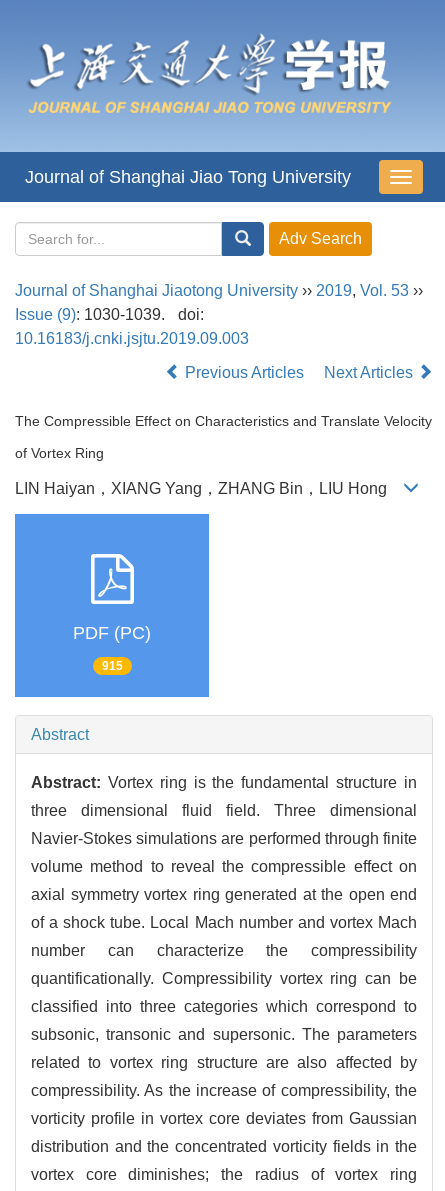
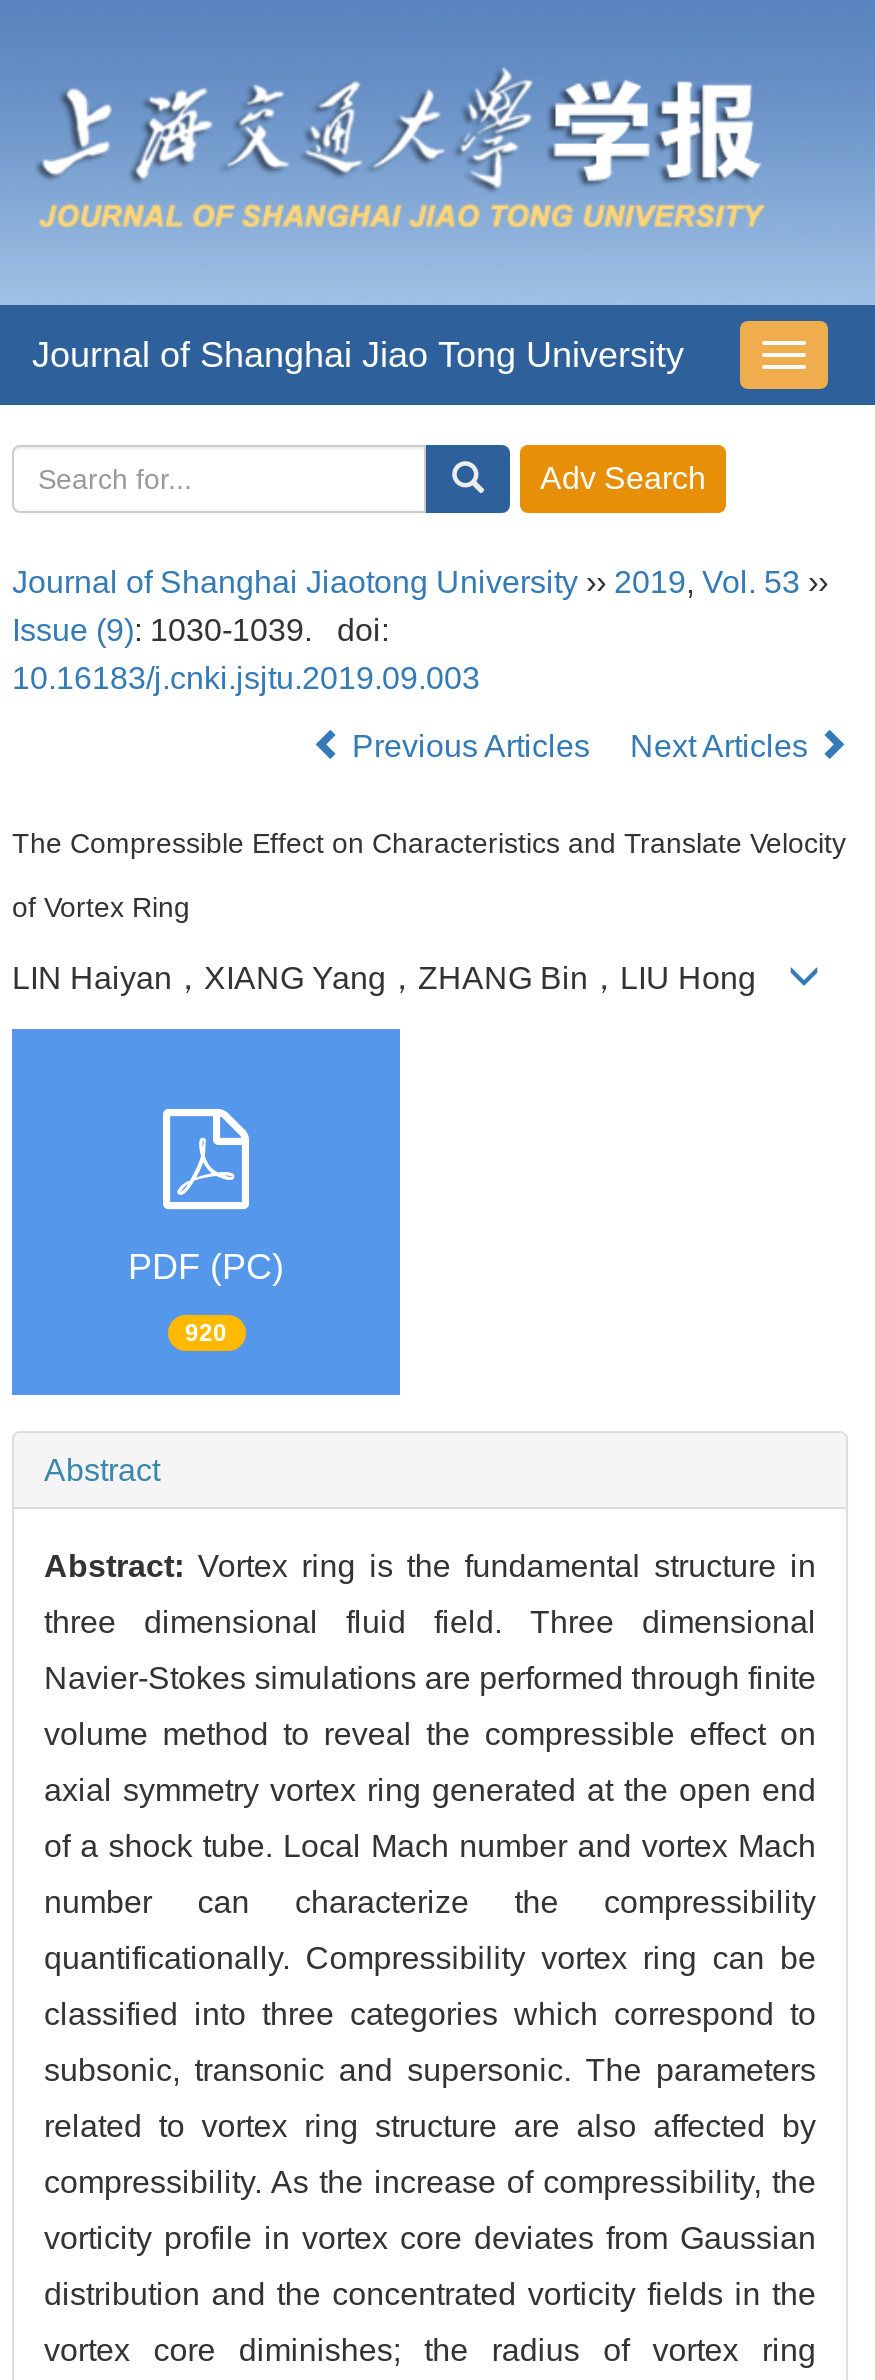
[101,659,122,673] 915 -> [185,1319,227,1347] 920

